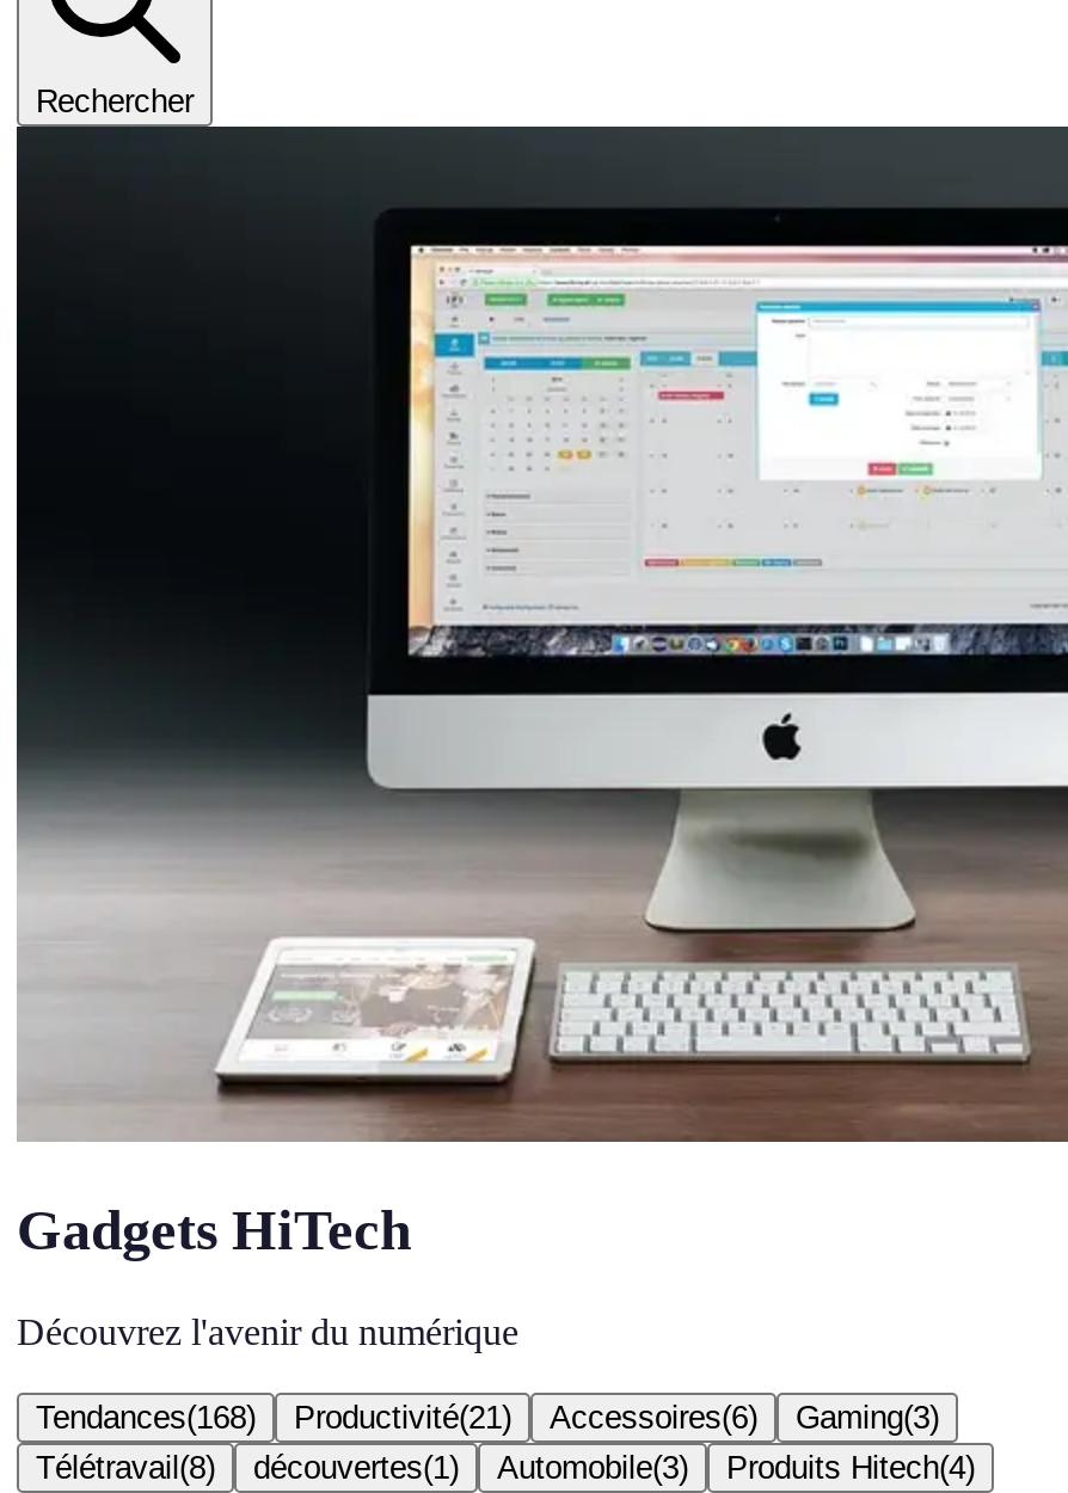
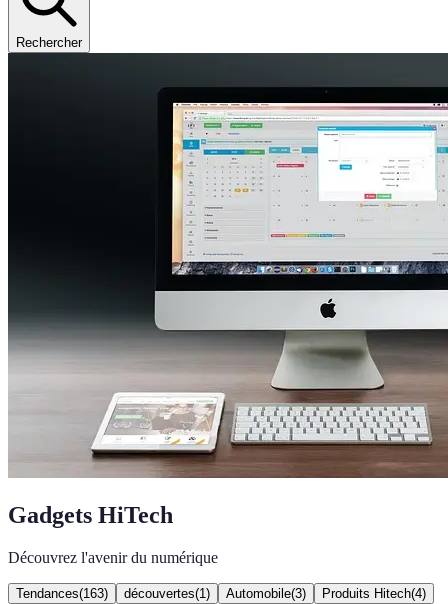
[36,1399,939,1485] Tendances(168) | Productivité(21) | Accessoires(6) | Gaming(3) | Télétravail(8) -> [16,586,108,601] Tendances(163)

